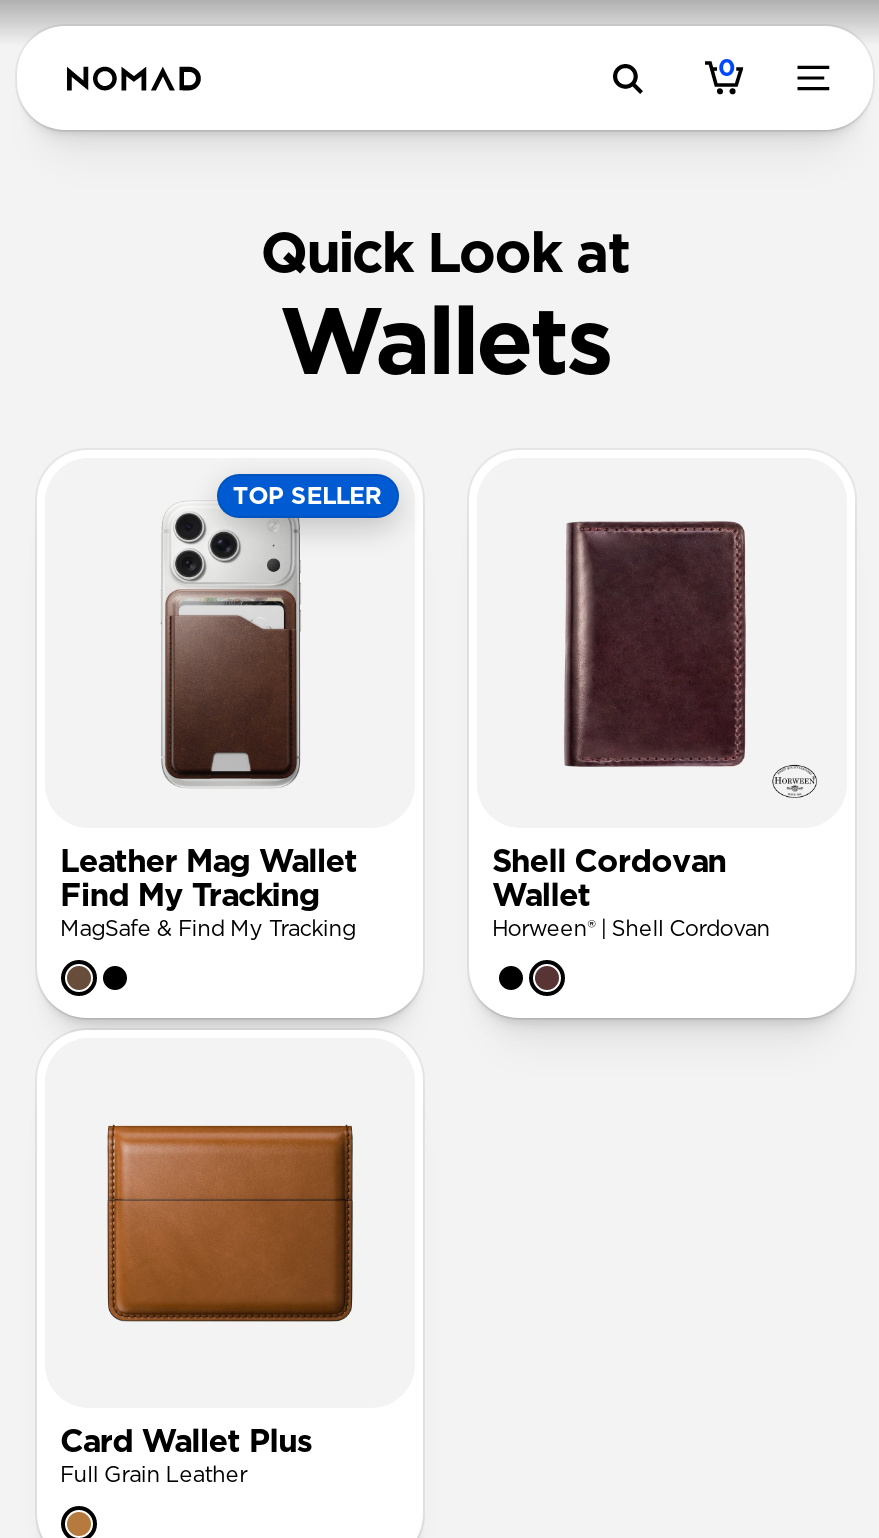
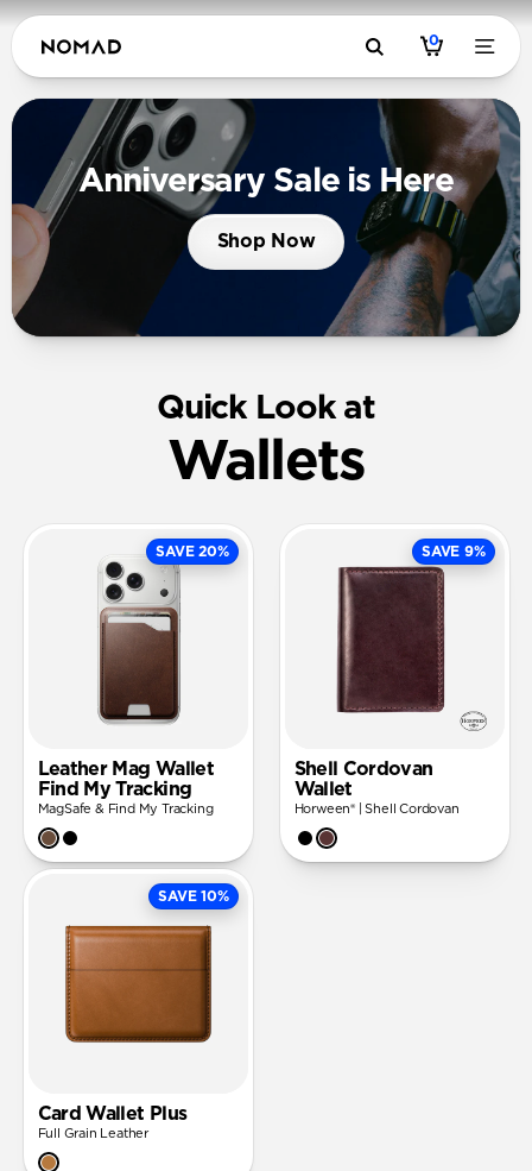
none -> [11,99,521,338] [image] | Anniversary Sale is Here | Shop Now
none -> [422,544,485,559] SAVE 9%
[233,484,382,508] TOP SELLER -> [156,544,229,559] SAVE 20%
none -> [158,889,229,904] SAVE 10%

